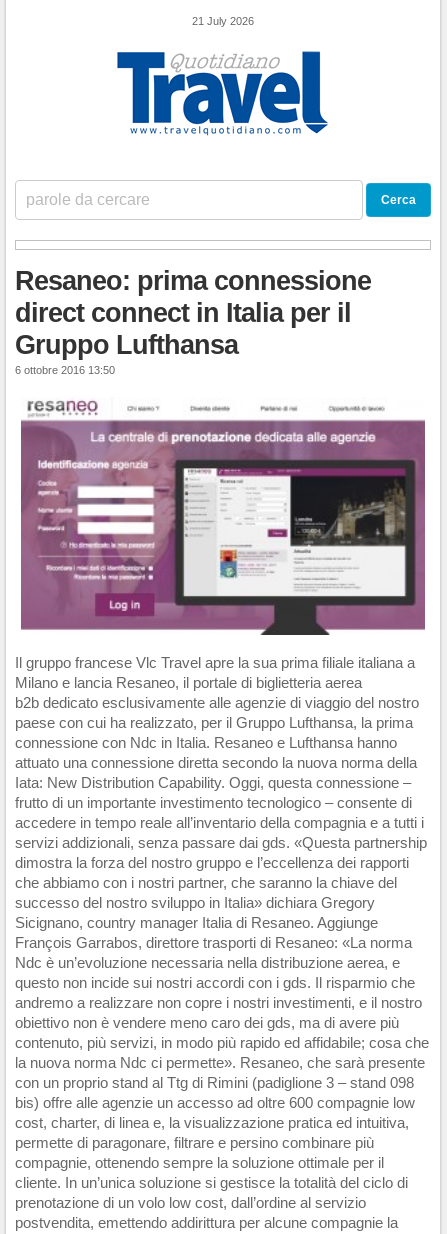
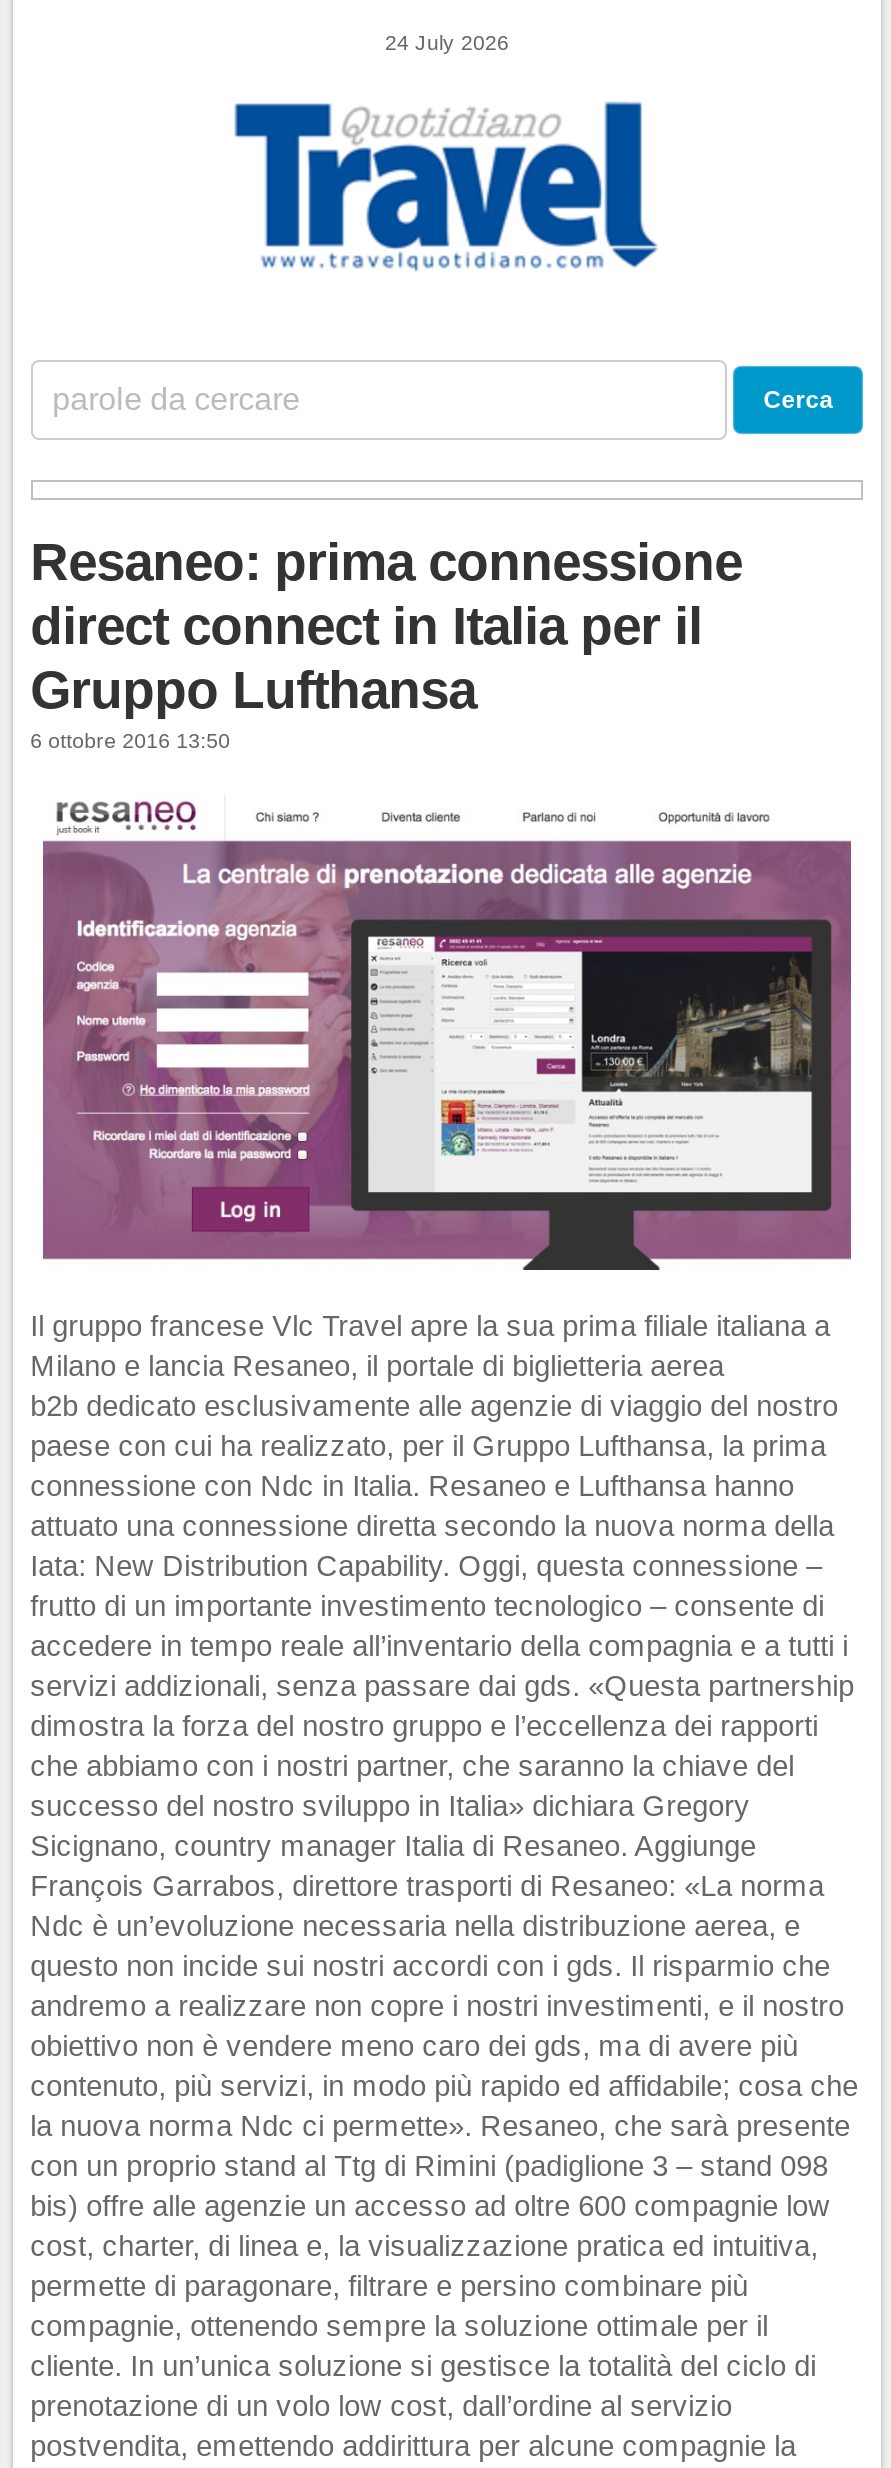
[192,15,254,27] 21 July 2026 -> [385,30,509,54] 24 July 2026

